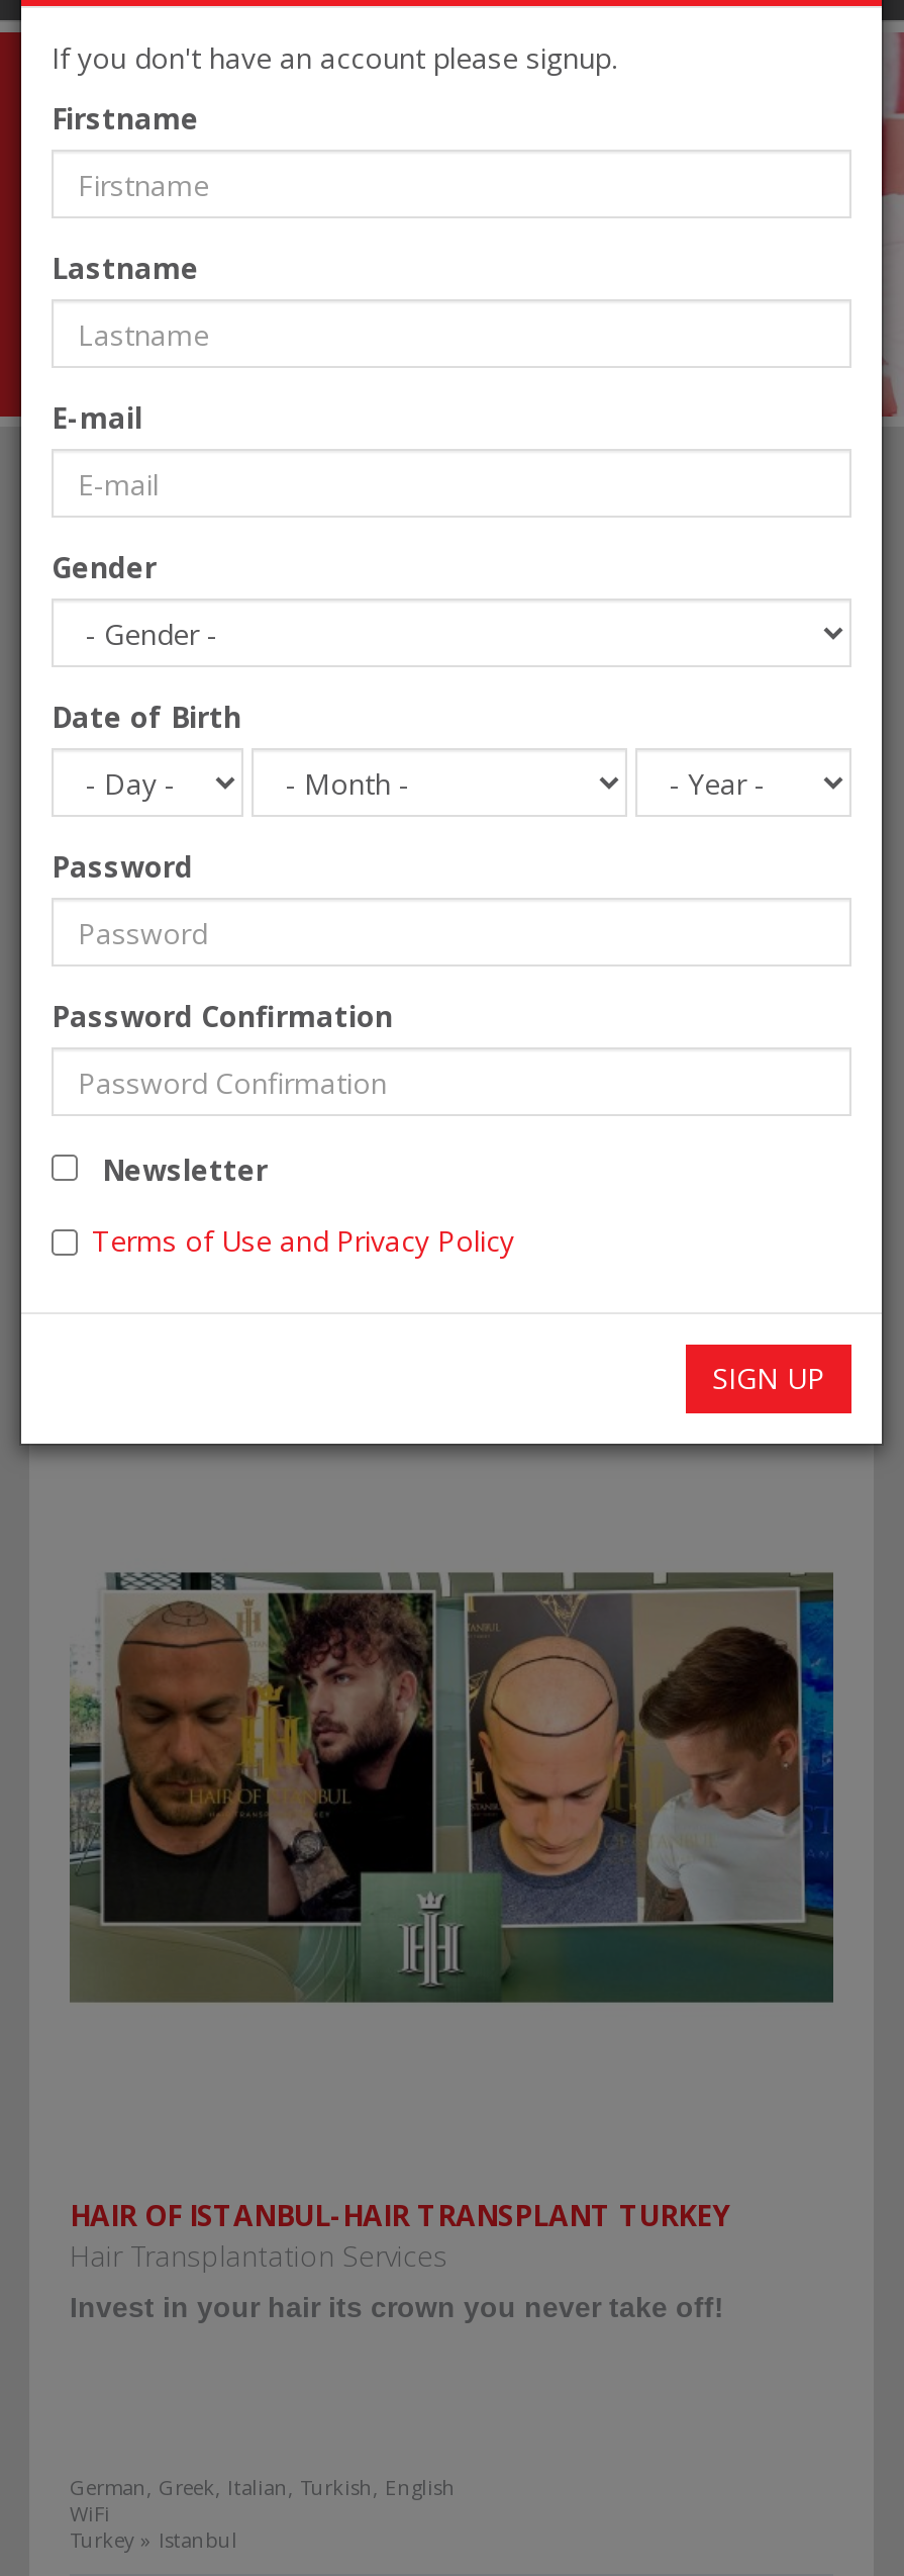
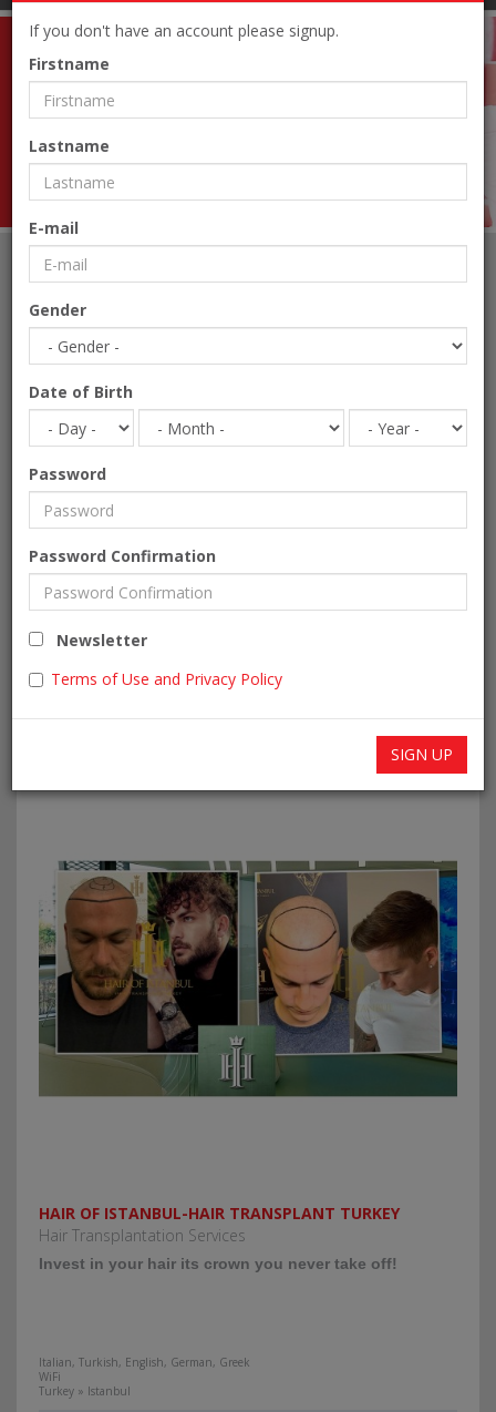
[70,2473,456,2501] German, Greek, Italian, Turkish, English -> [39,1354,250,1370] Italian, Turkish, English, German, Greek

